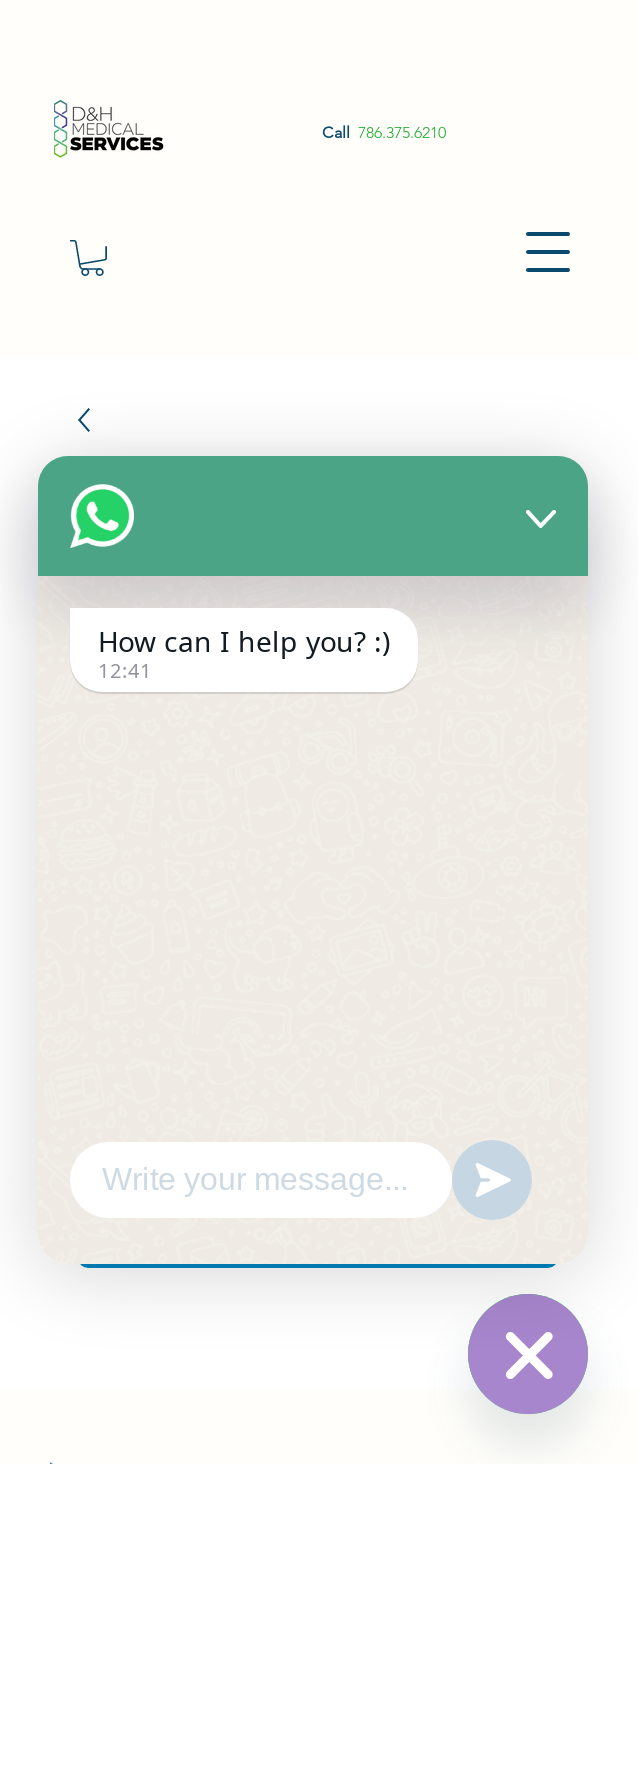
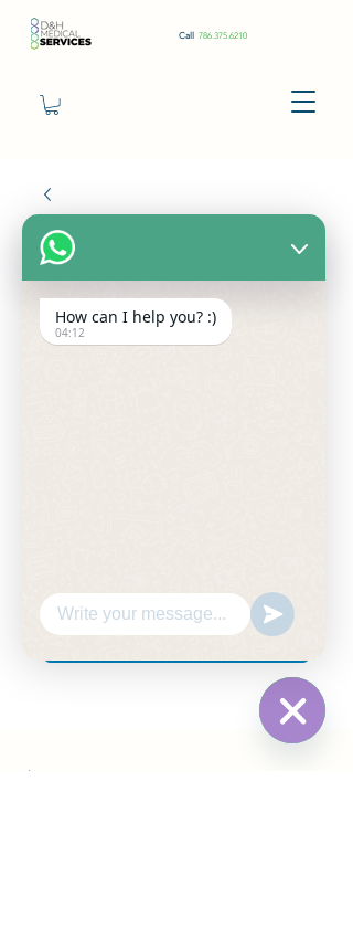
[98,656,152,684] 12:41 -> [55,325,85,340] 04:12

